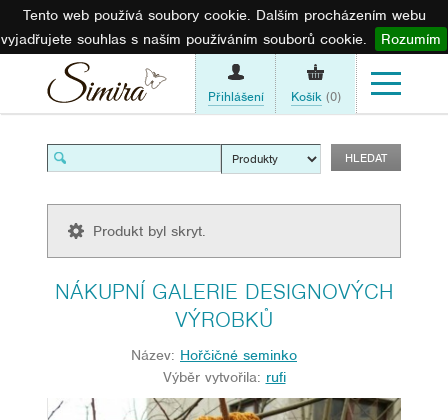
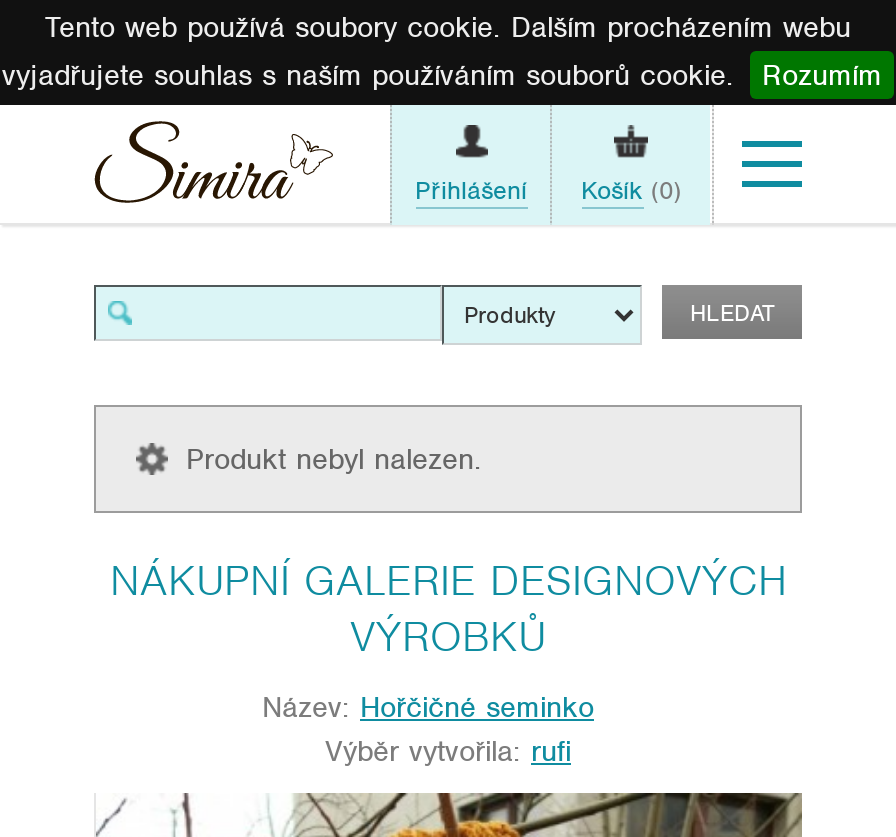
[93,222,206,240] Produkt byl skryt. -> [186,441,482,477] Produkt nebyl nalezen.

